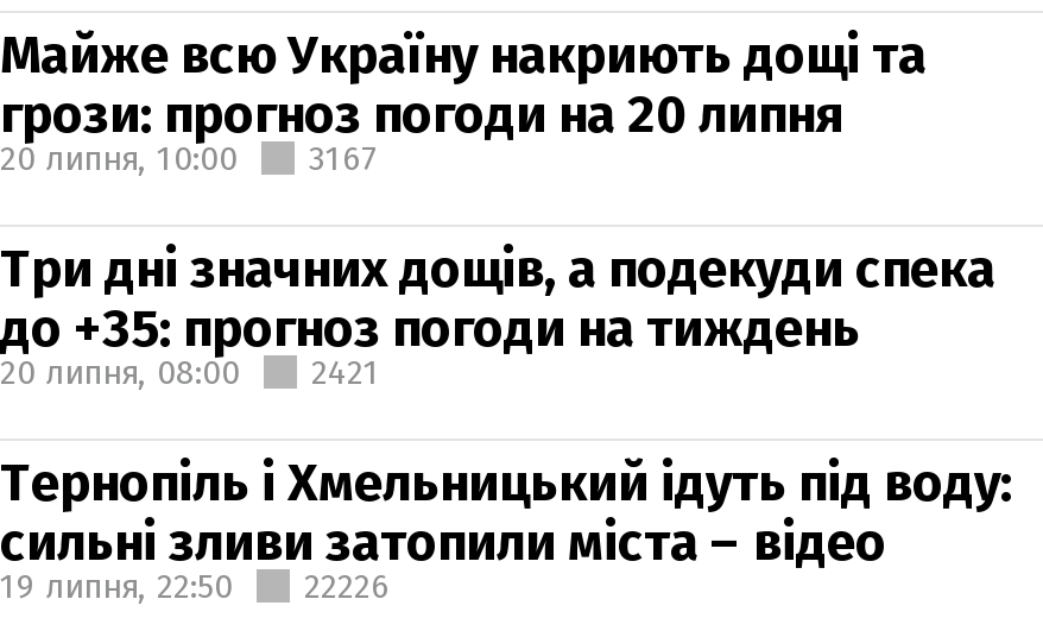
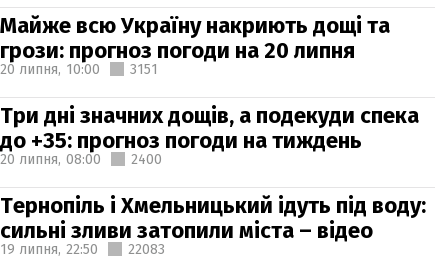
[0,138,378,178] 20 липня, 10:00 3167 -> [0,60,158,77] 20 липня, 10:00 3151
[0,352,380,392] 20 липня, 08:00 2421 -> [0,150,162,167] 20 липня, 08:00 2400
[0,566,390,606] 19 липня, 22:50 22226 -> [0,240,165,257] 19 липня, 22:50 22083

